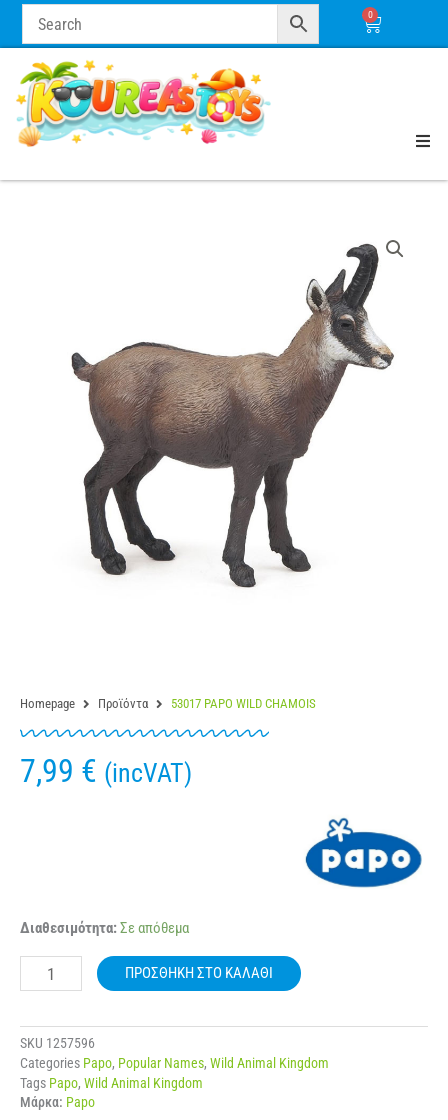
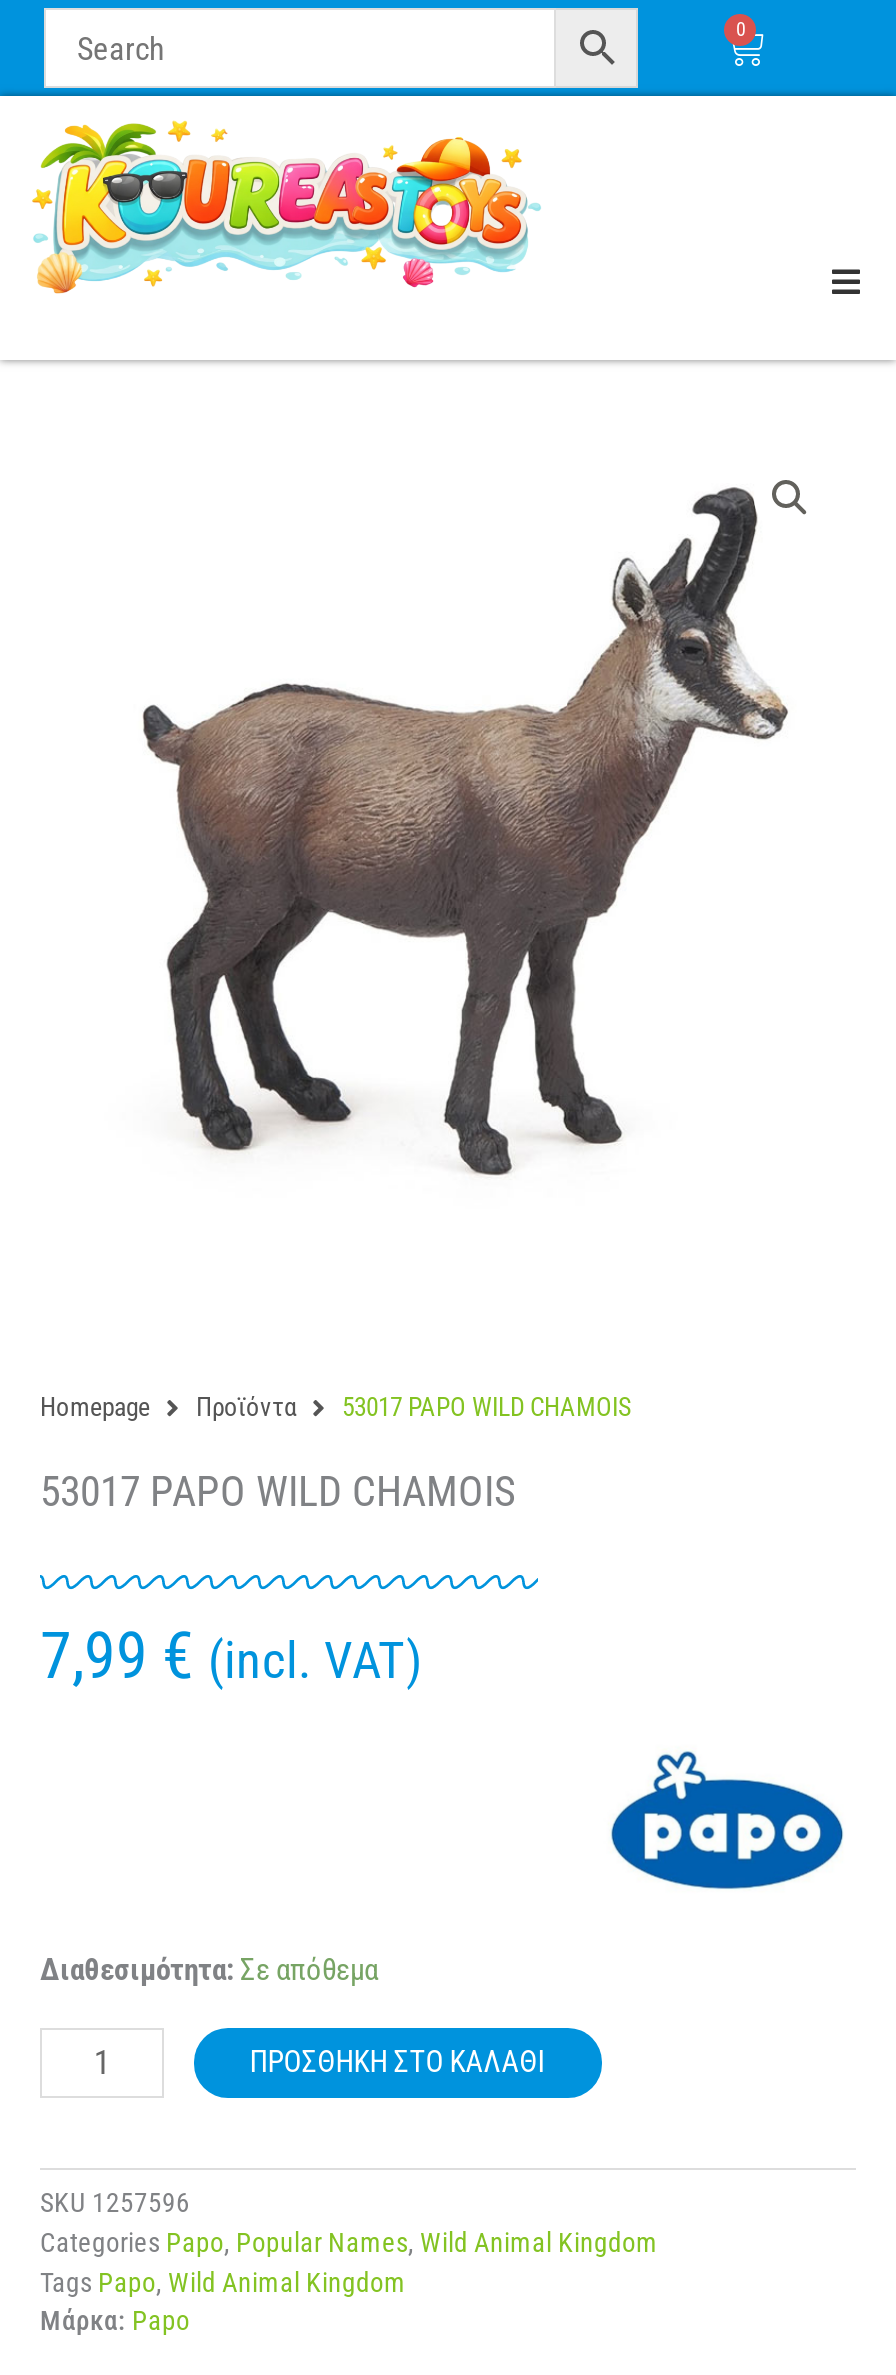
[20,752,192,790] 7,99 € (incVAT) -> [40,1469,516,1694] 53017 PAPO WILD CHAMOIS | 7,99 € (incl. VAT)

